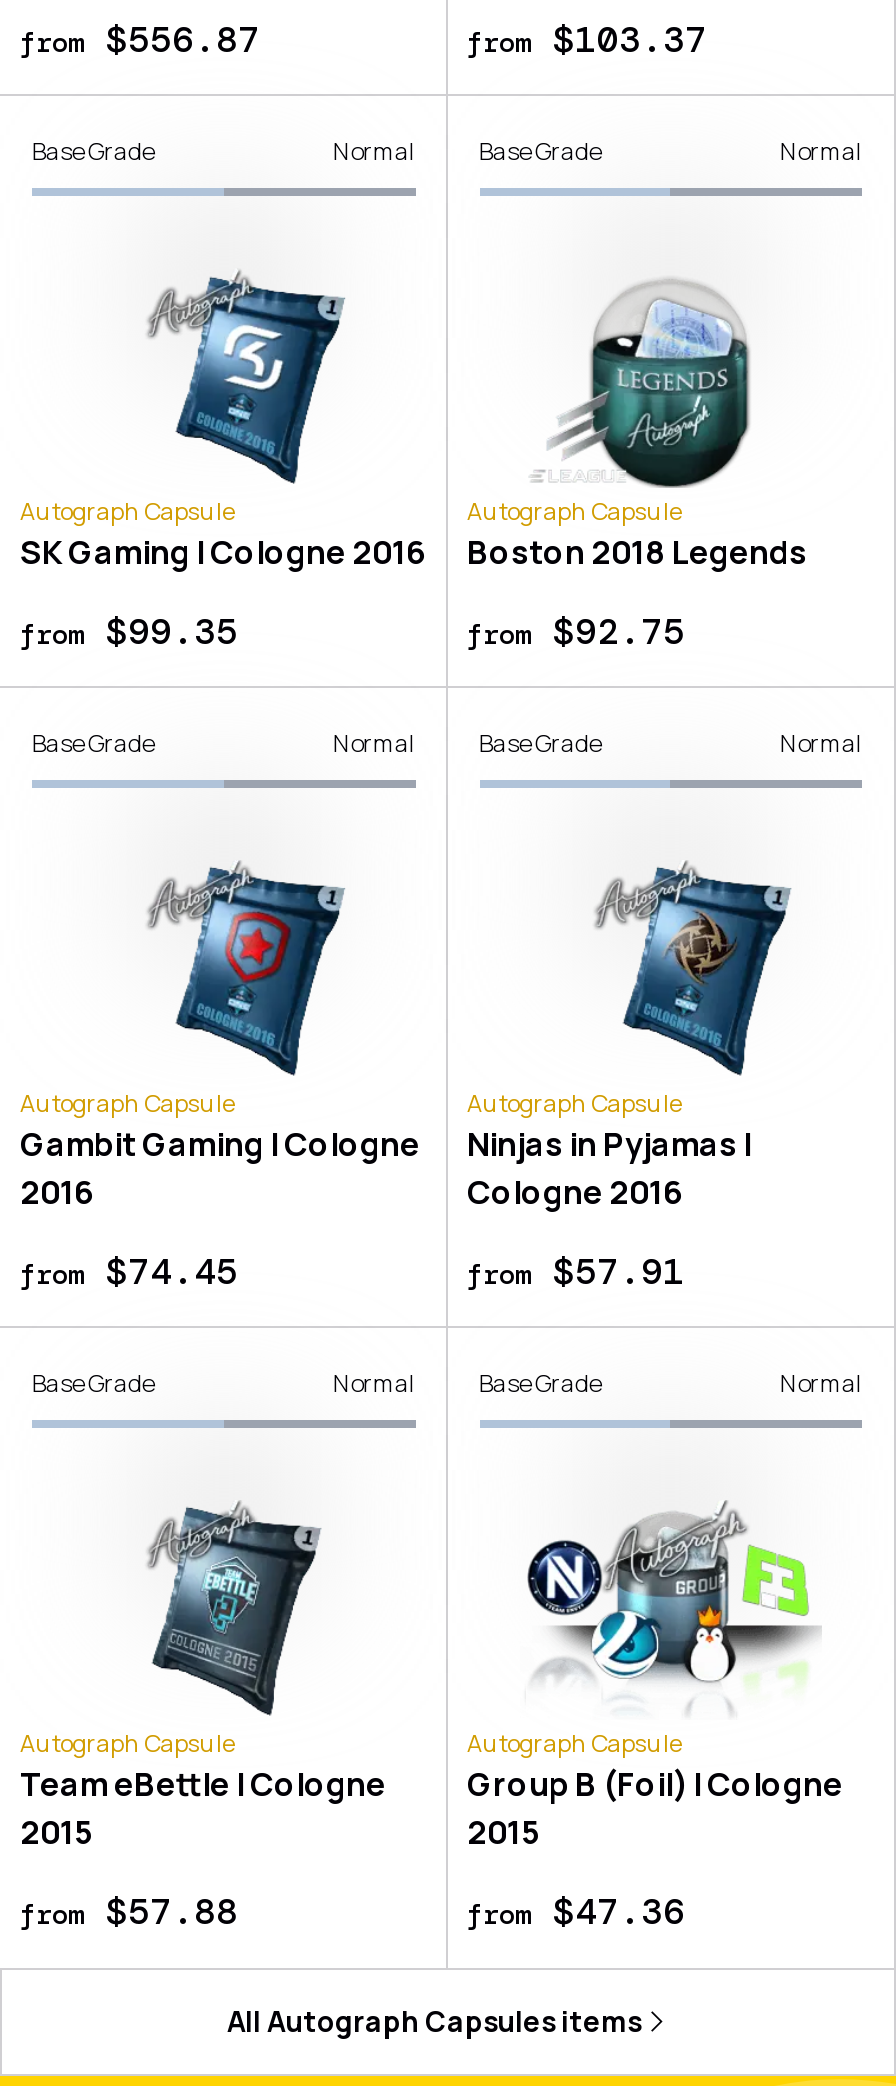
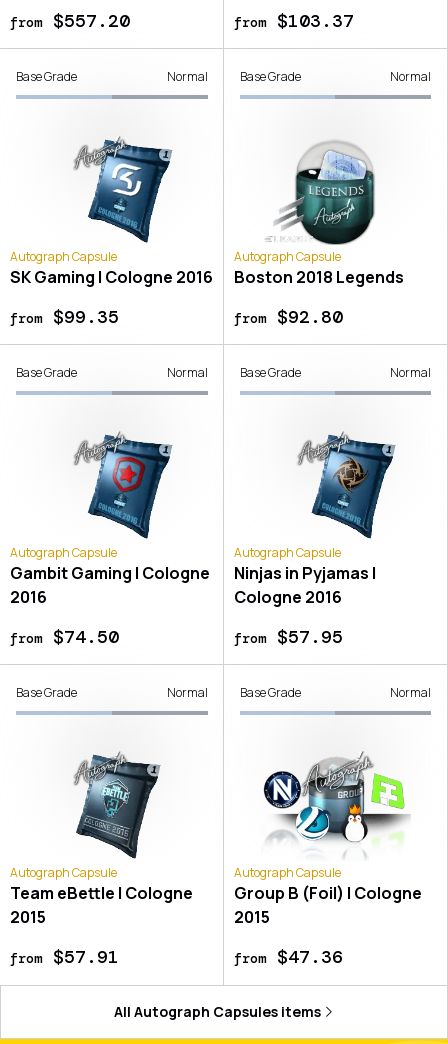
[20,17,260,65] from $556.87 -> [10,9,130,33] from $557.20
[467,609,685,657] from $92.75 -> [233,305,342,329] from $92.80
[20,1248,238,1296] from $74.45 -> [10,625,119,649] from $74.50
[467,1248,685,1296] from $57.91 -> [233,625,342,649] from $57.95
[20,1888,238,1936] from $57.88 -> [10,945,119,969] from $57.91

